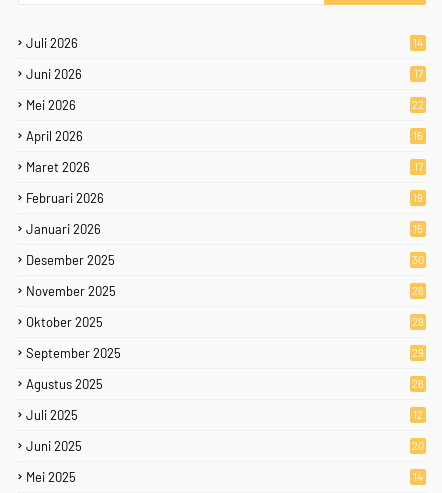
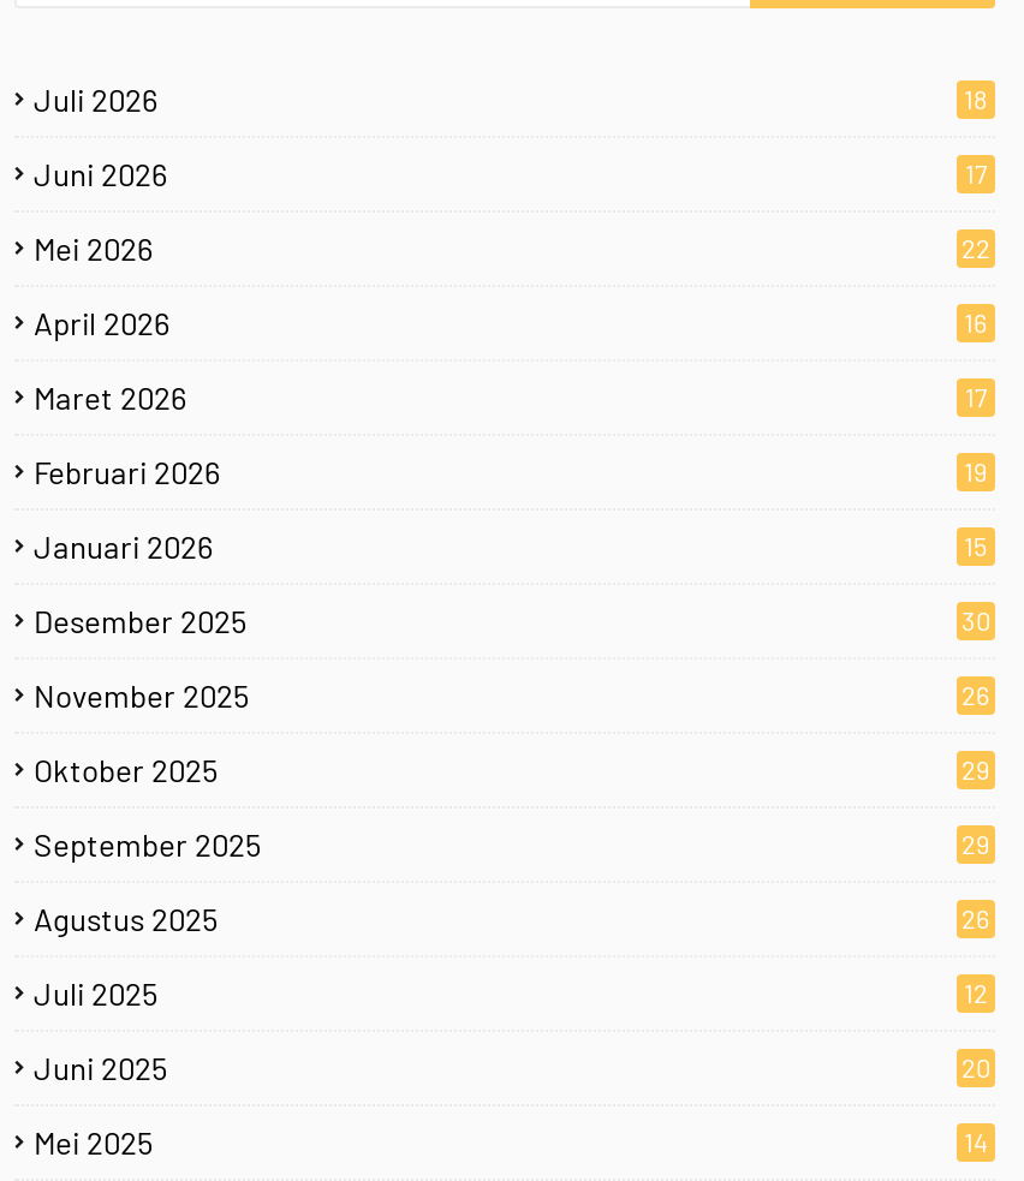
[413,36,423,49] 14 -> [964,83,988,114] 18

